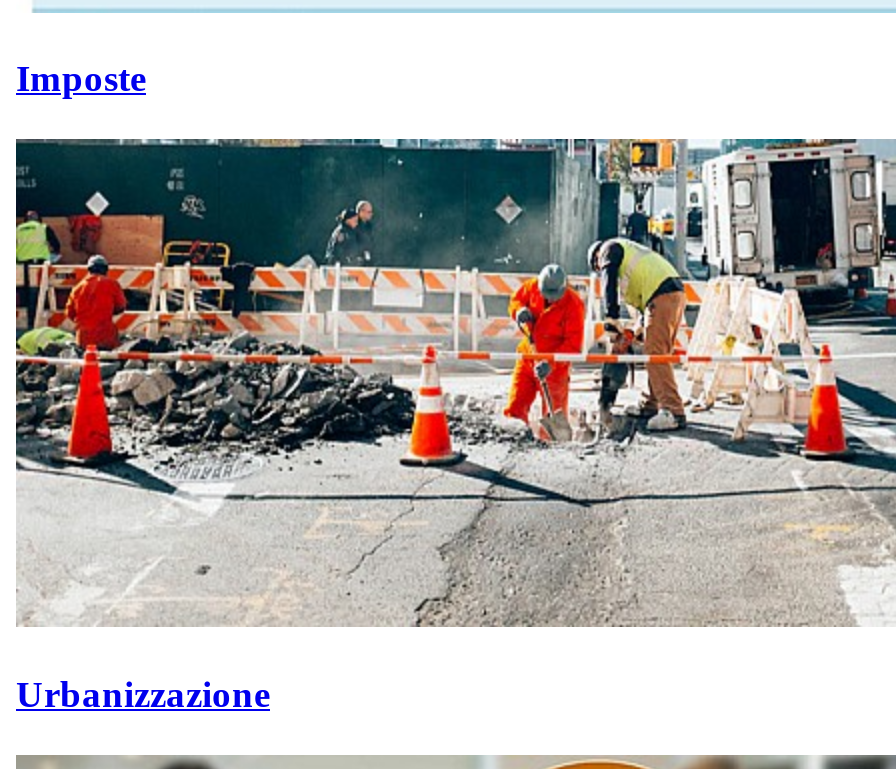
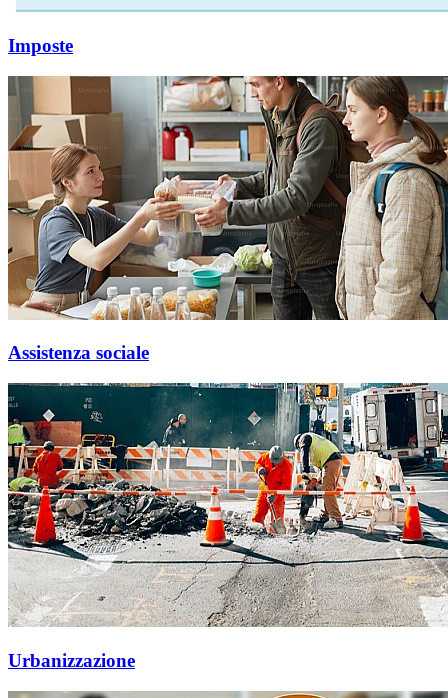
none -> [7,75,445,363] [image] | Assistenza sociale

